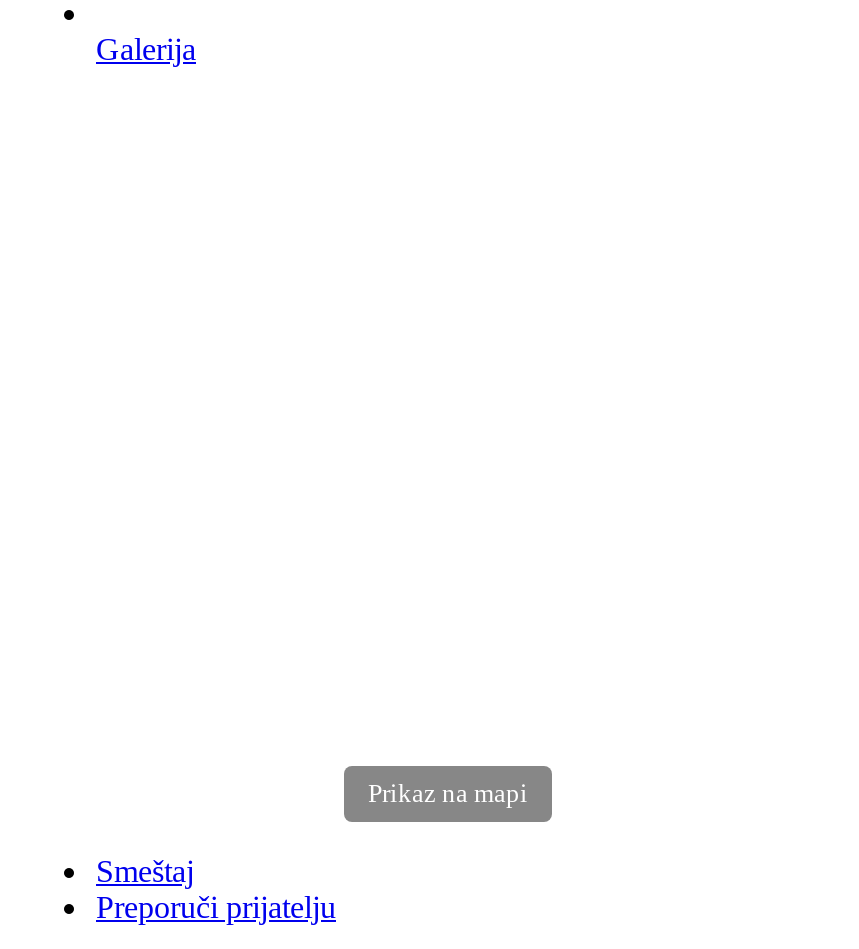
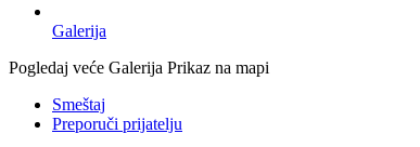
[368,779,528,809] Prikaz na mapi -> [9,58,269,76] Pogledaj veće Galerija Prikaz na mapi

